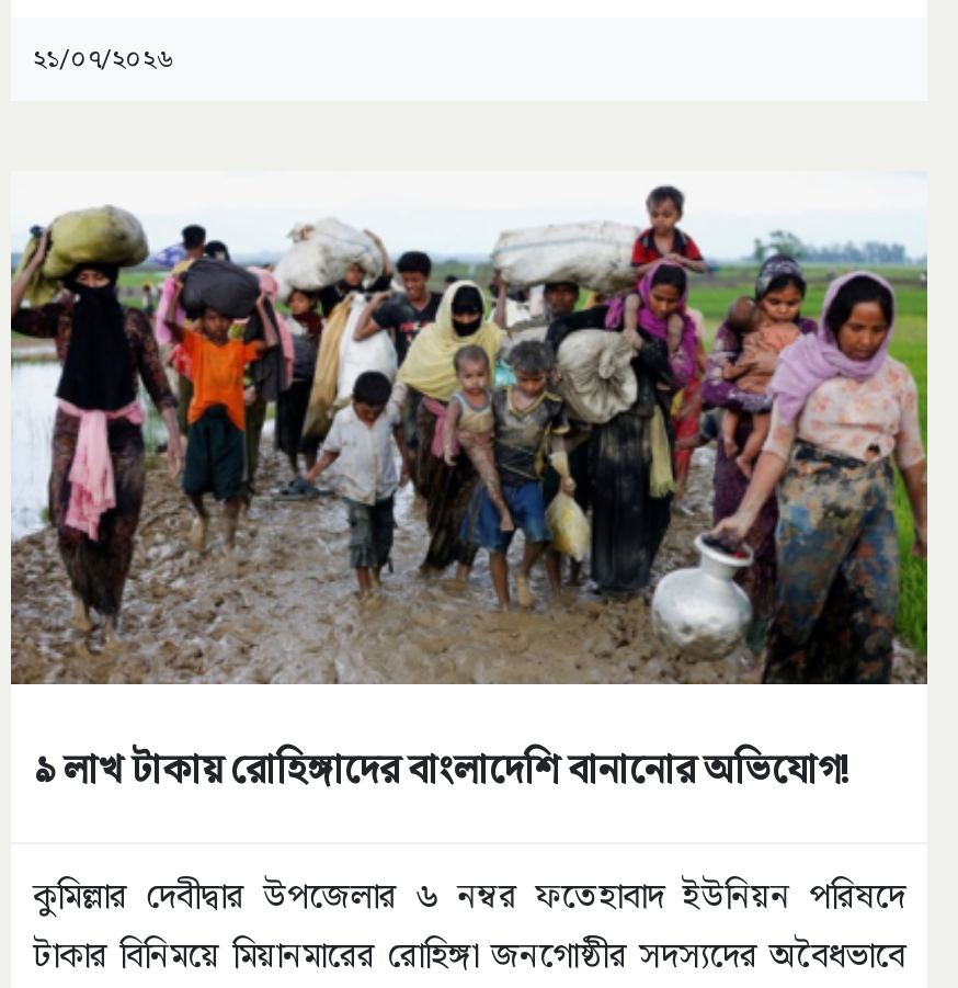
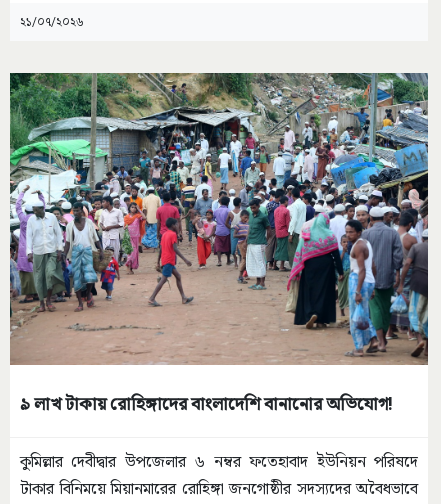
[11,170,930,685] [image] -> [9,72,429,365] [image]

